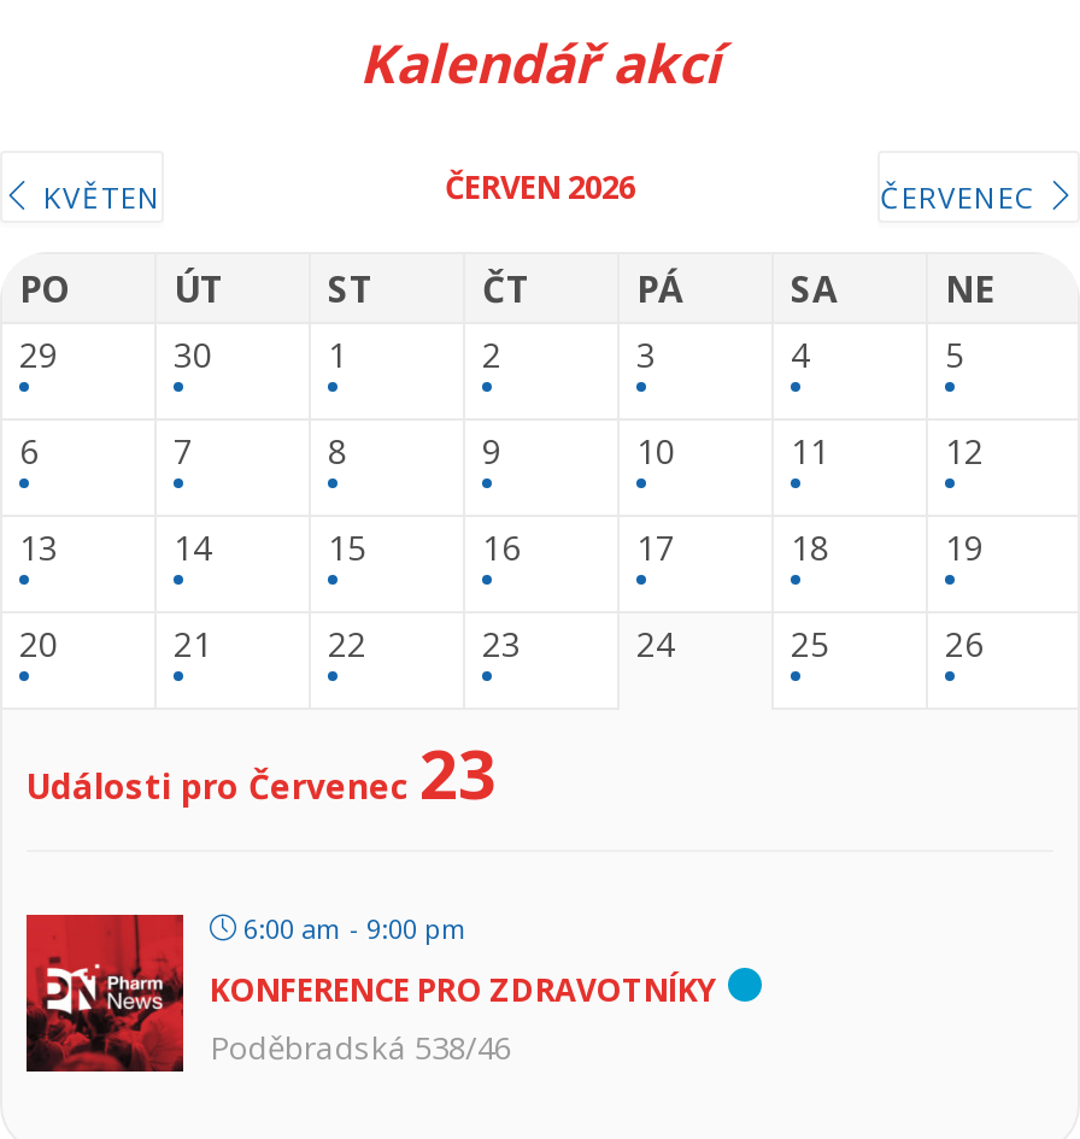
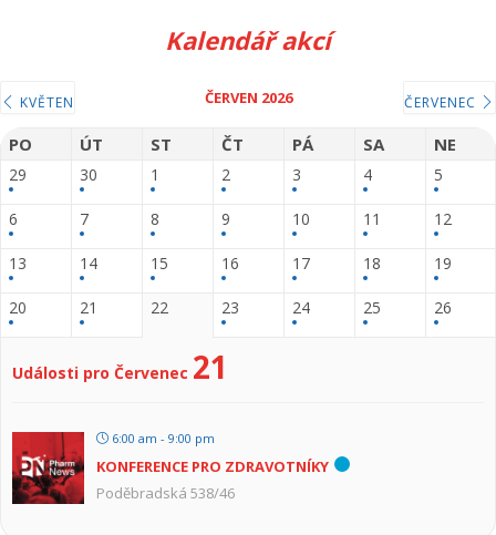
[27,728,497,819] Události pro Červenec 23 -> [12,346,228,388] Události pro Červenec 21

